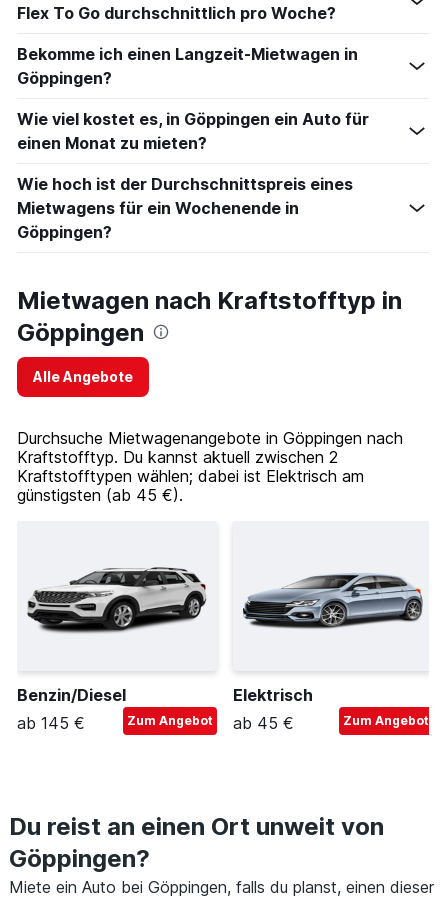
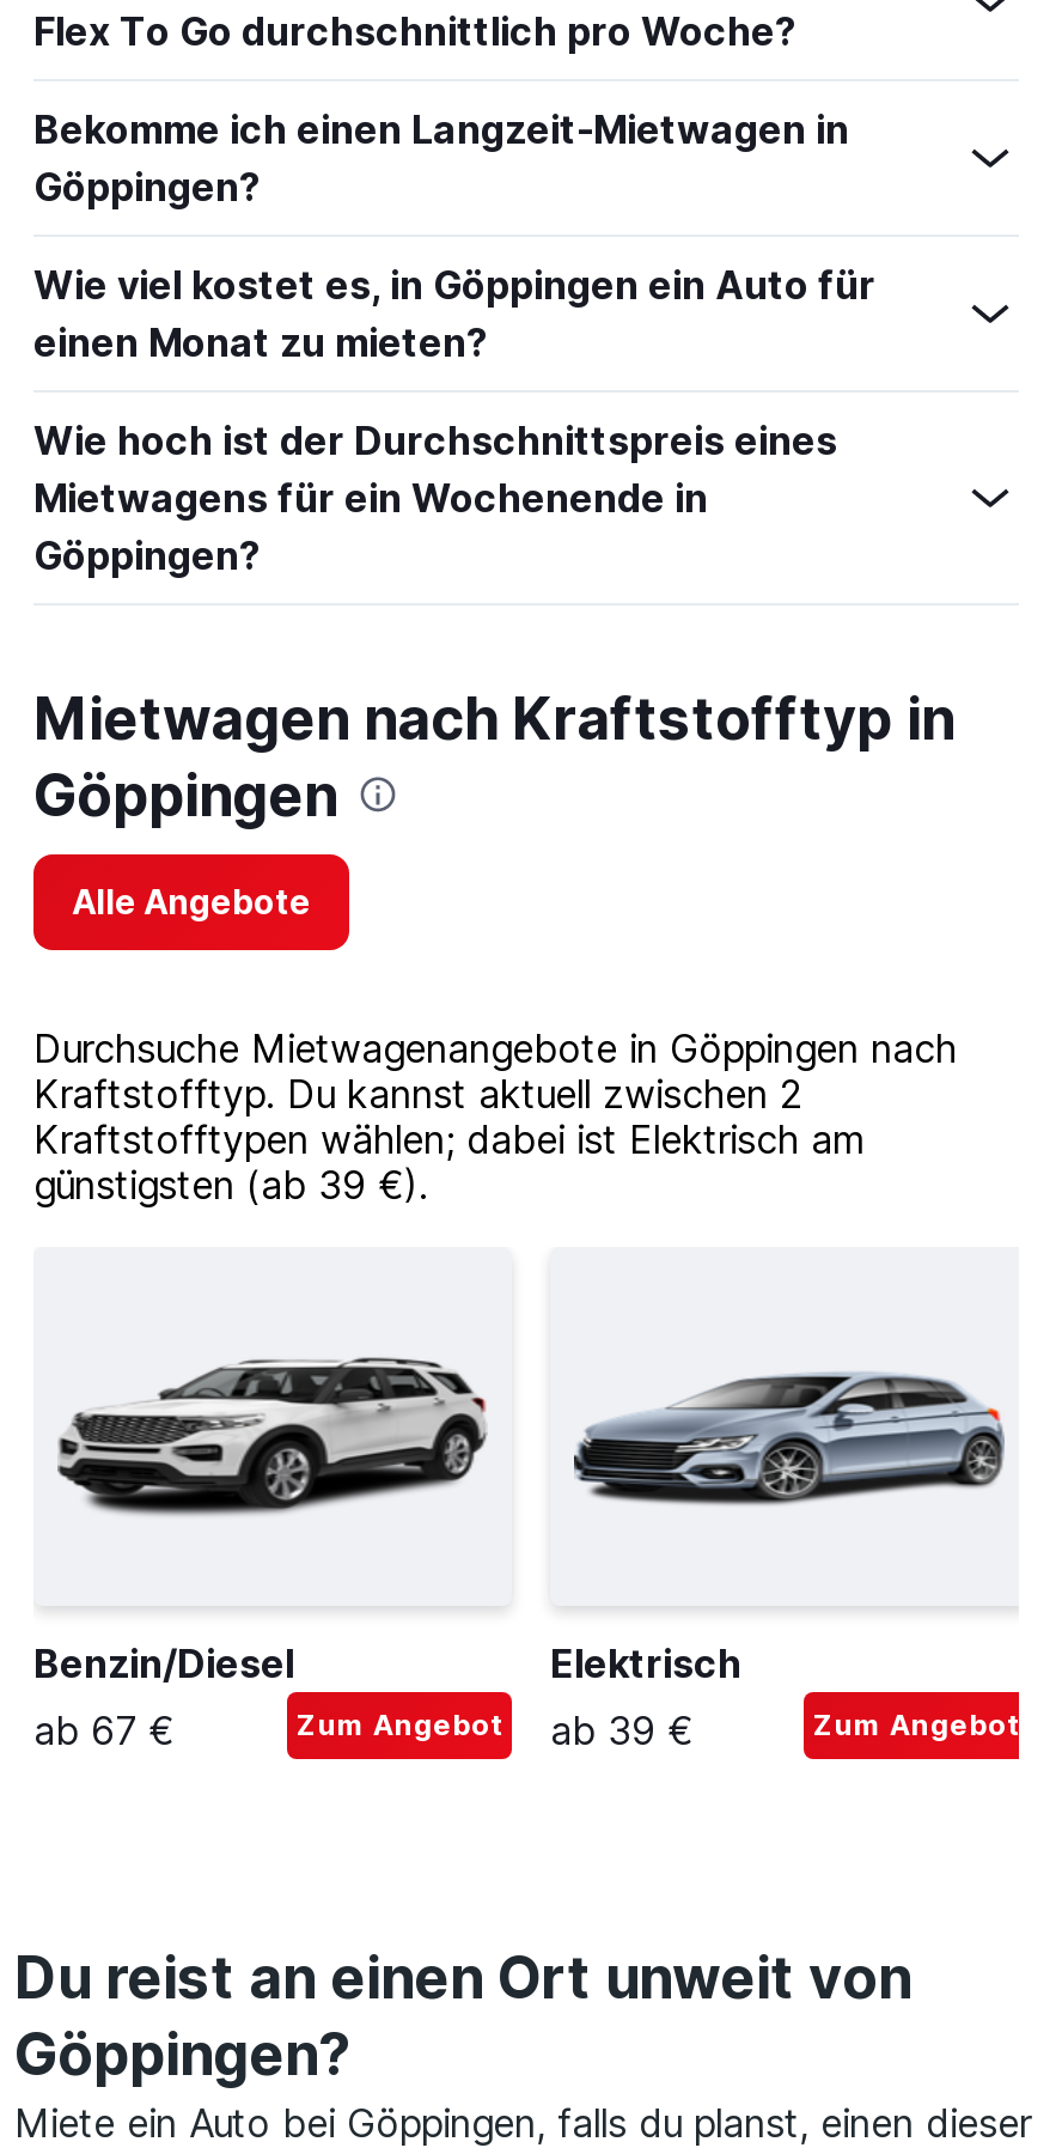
[17,485,183,505] günstigsten (ab 45 €). -> [33,1161,428,1209] günstigsten (ab 39 €).
[17,713,85,733] ab 145 € -> [33,1706,175,1754] ab 67 €
[127,713,294,733] Zum Angebot ab 45 € -> [297,1706,694,1754] Zum Angebot ab 39 €

